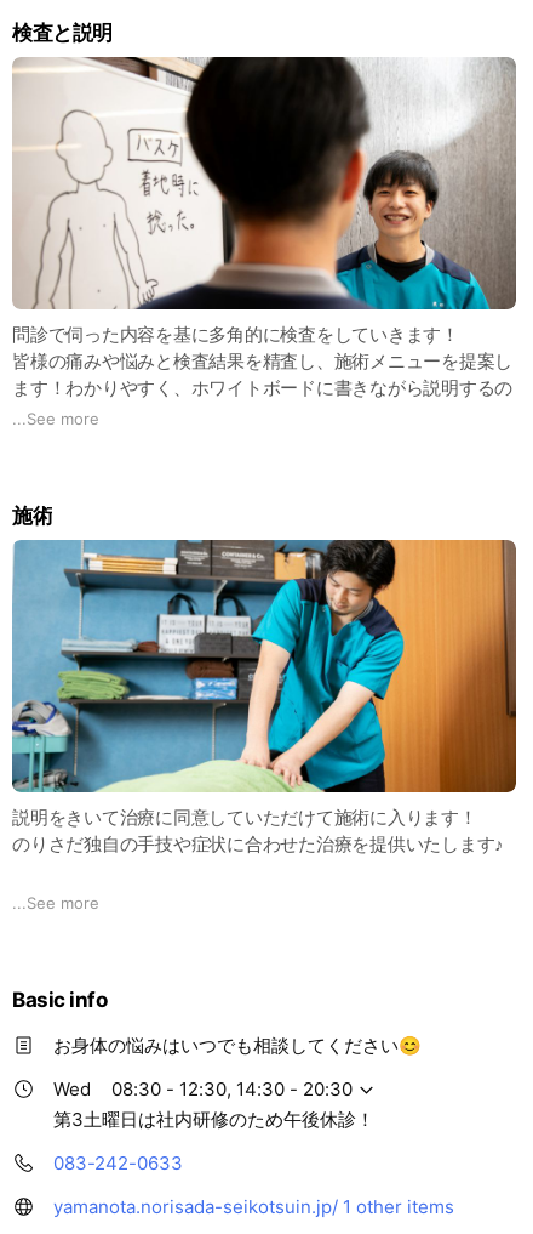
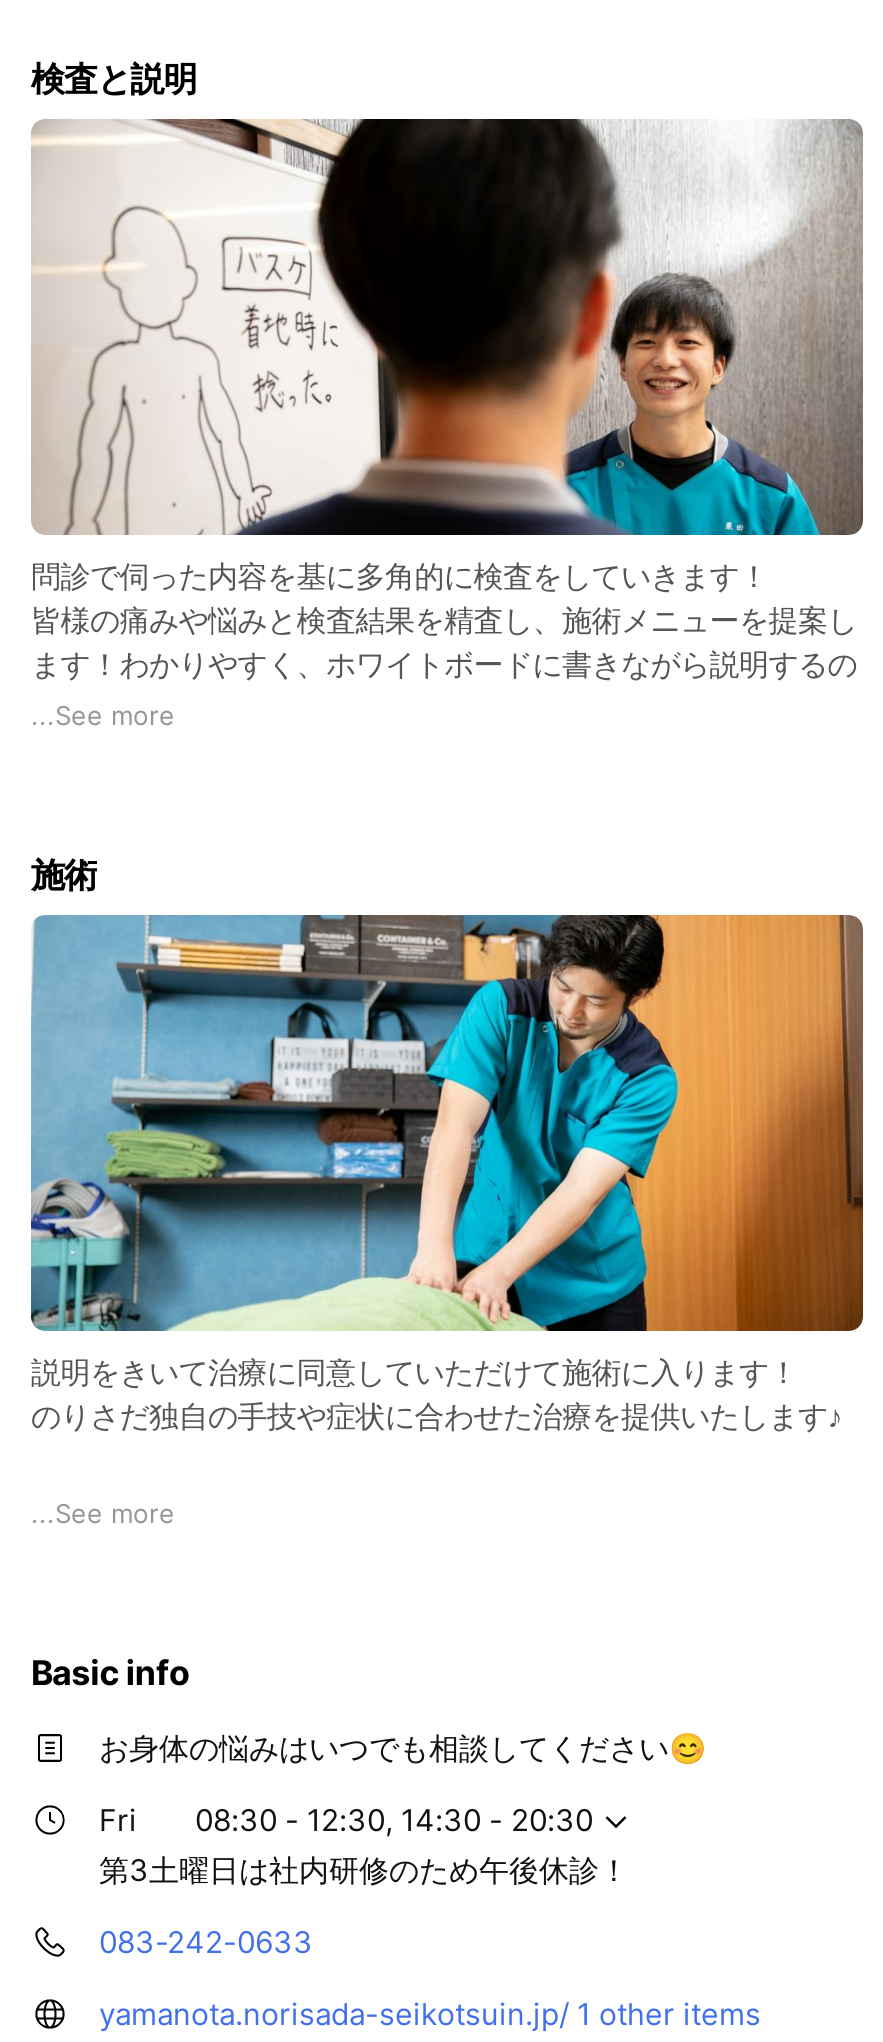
[53,1077,91,1100] Wed -> [99,1800,137,1838] Fri

